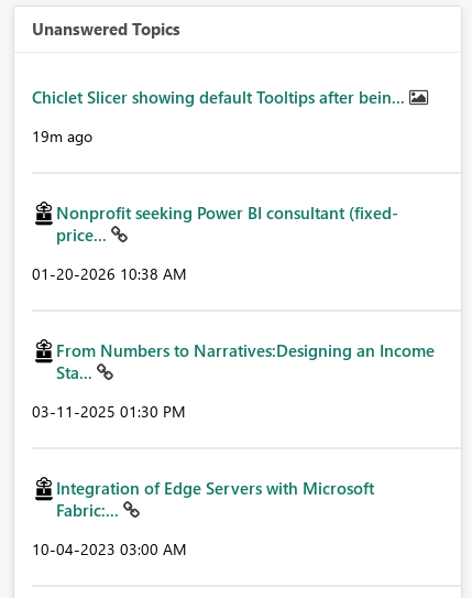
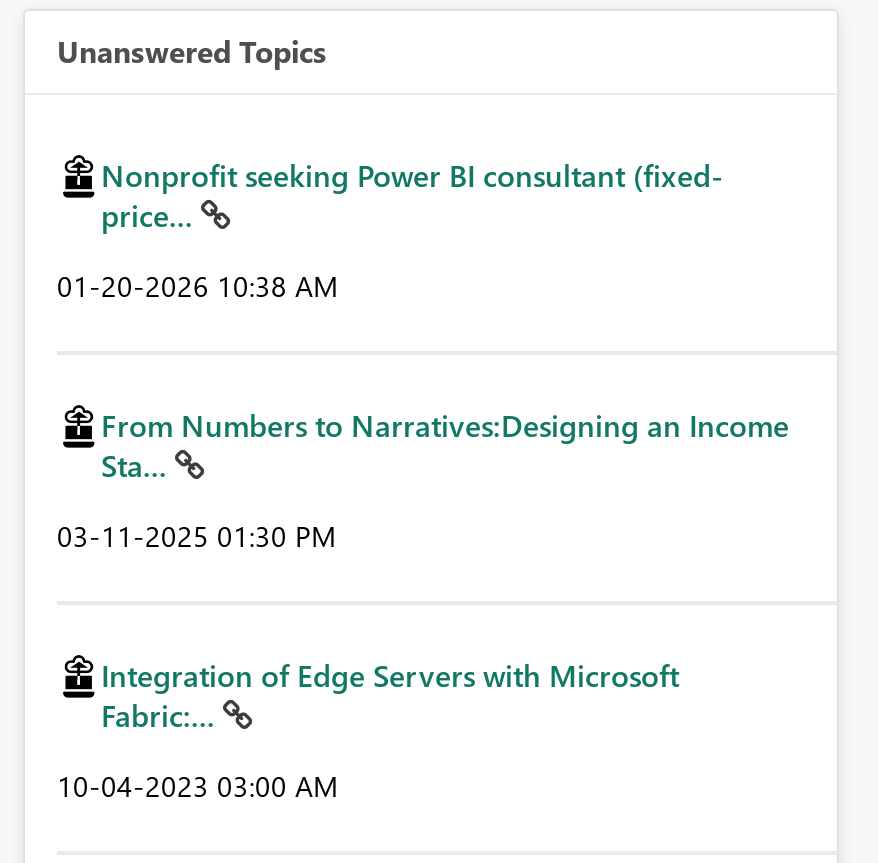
[32,86,409,147] Chiclet Slicer showing default Tooltips after bein... | 19m ago -> none

